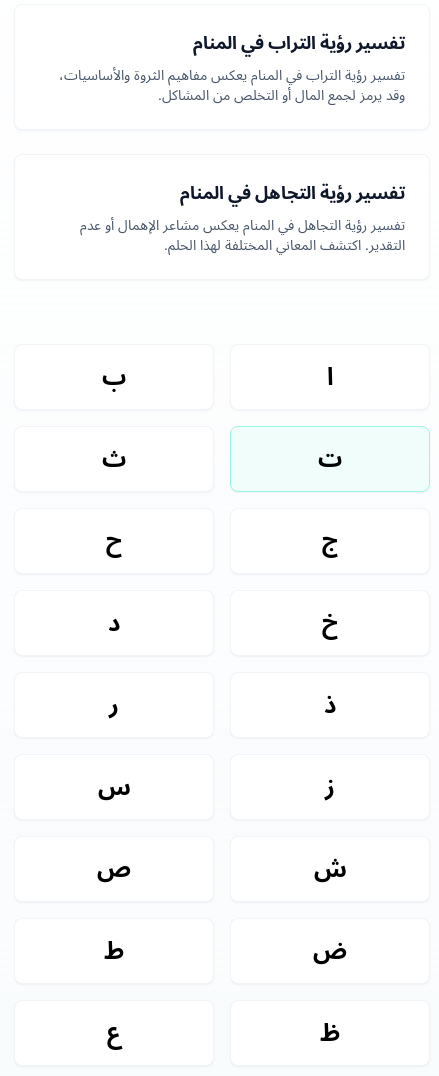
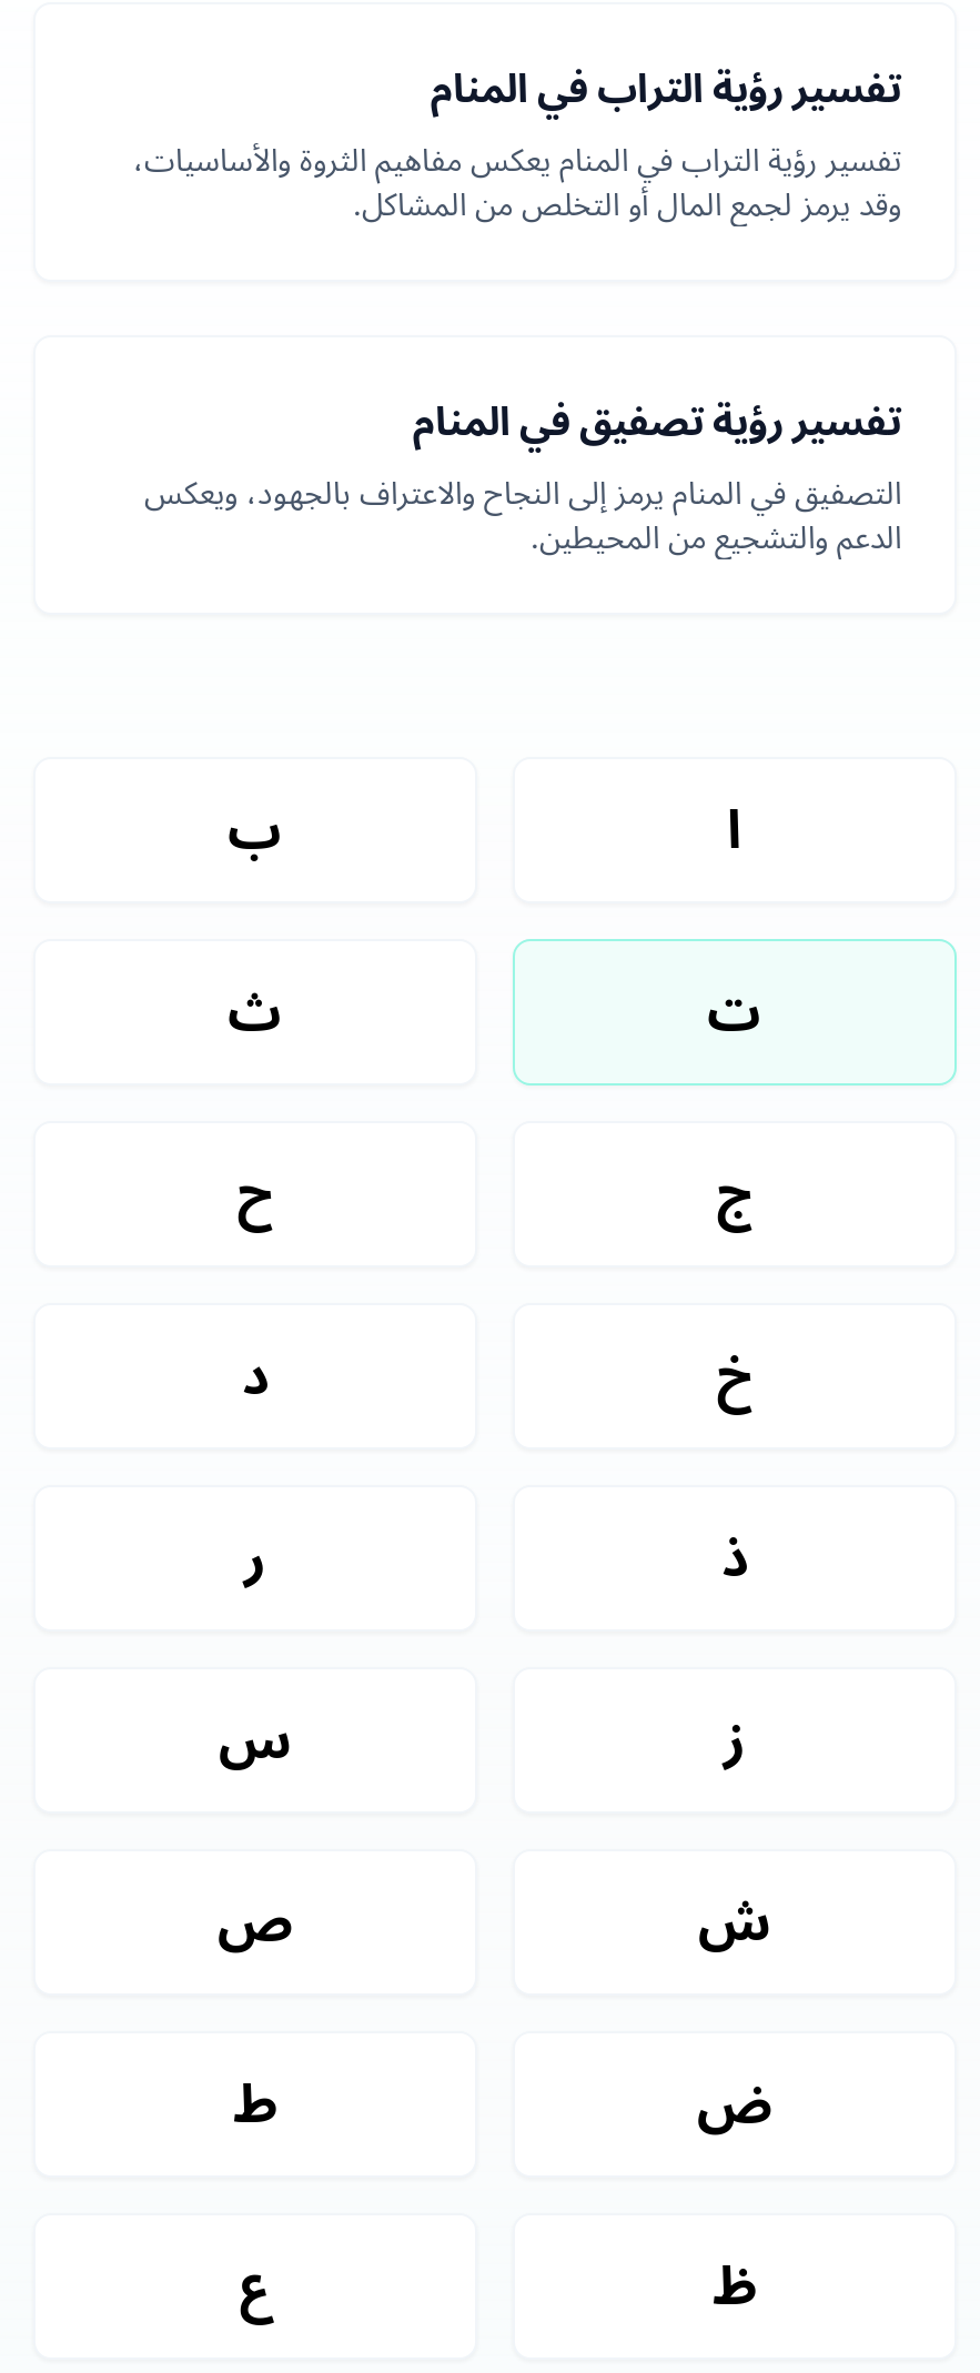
[180,182,405,203] تفسير رؤية التجاهل في المنام -> [413,397,901,444] تفسير رؤية تصفيق في المنام
[80,216,405,253] تفسير رؤية التجاهل في المنام يعكس مشاعر الإهمال أو عدم | التقدير. اكتشف المعاني المختلفة لهذا الحلم. -> [144,473,901,555] التصفيق في المنام يرمز إلى النجاح والاعتراف بالجهود، ويعكس | الدعم والتشجيع من المحيطين.

